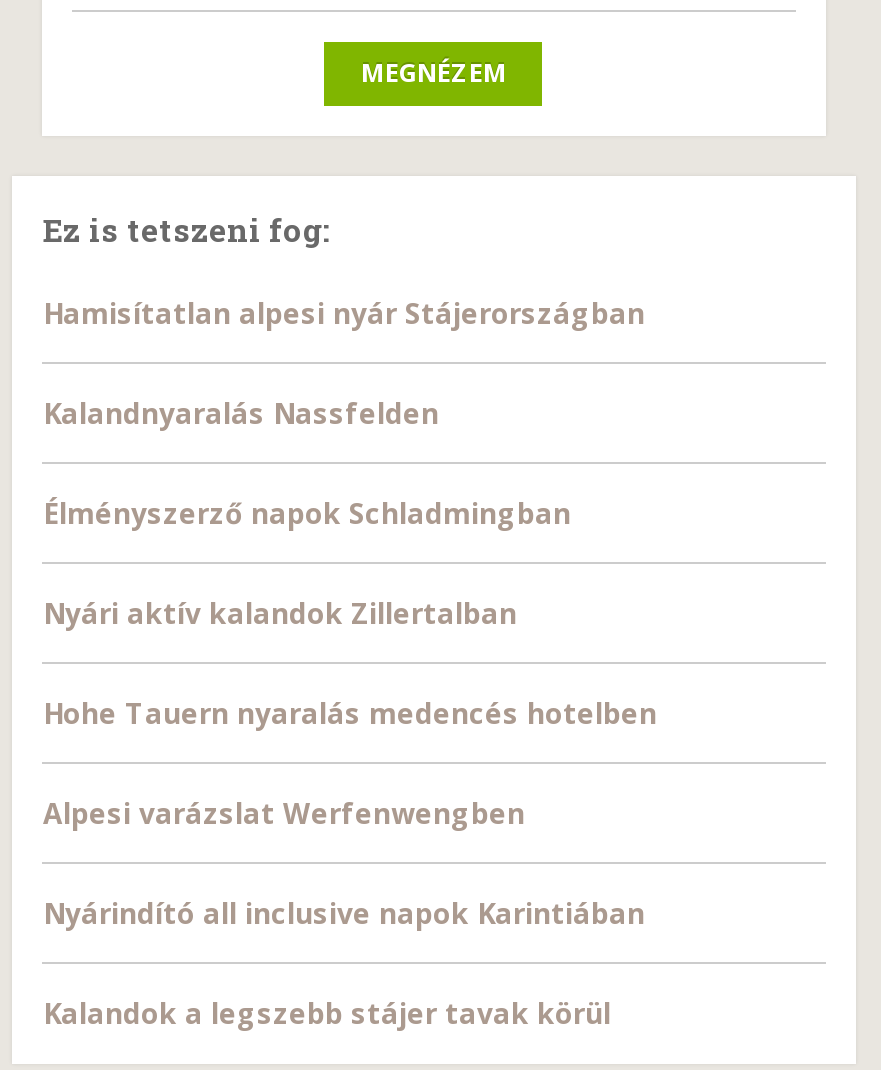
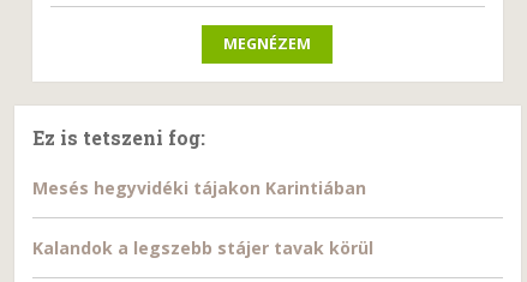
[43,294,657,932] Hamisítatlan alpesi nyár Stájerországban | Kalandnyaralás Nassfelden | Élményszerző napok Schladmingban | Nyári aktív kalandok Zillertalban | Hohe Tauern nyaralás medencés hotelben | Alpesi varázslat Werfenwengben | Nyárindító all inclusive napok Karintiában -> [33,176,367,199] Mesés hegyvidéki tájakon Karintiában

